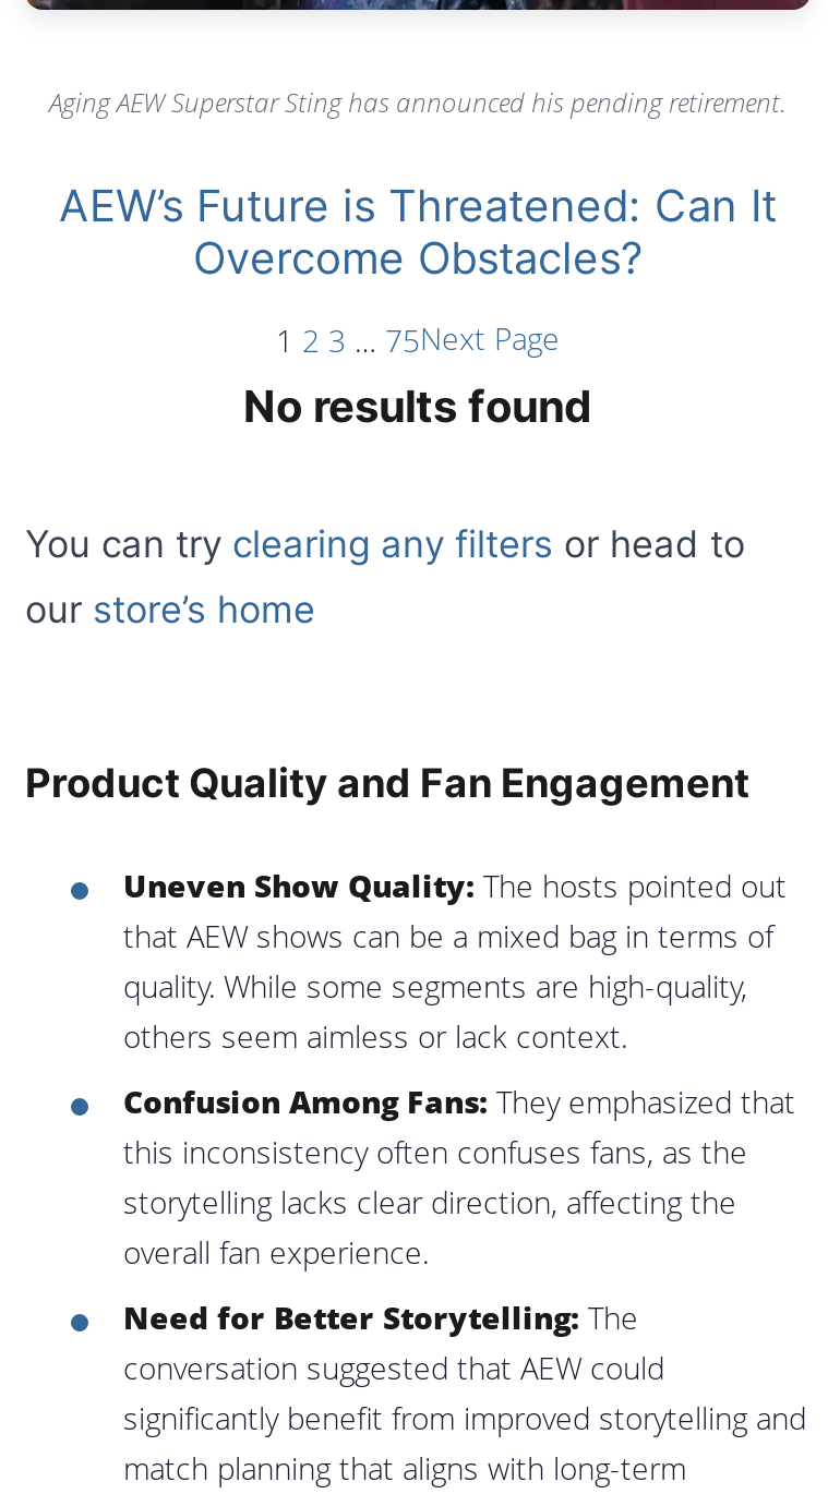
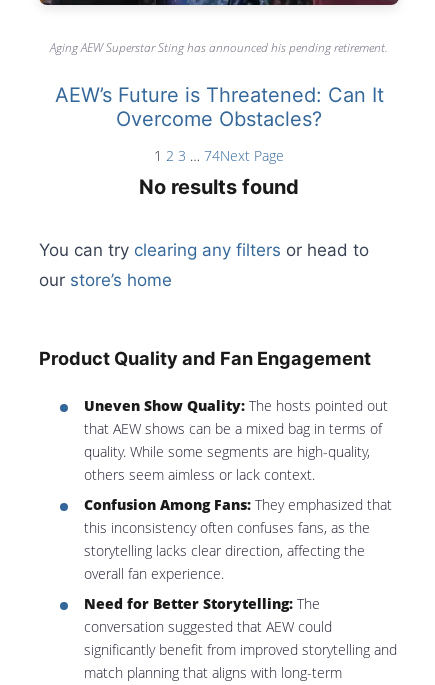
[276,317,560,360] 1 2 3 … 75Next Page -> [154,145,284,165] 1 2 3 … 74Next Page

